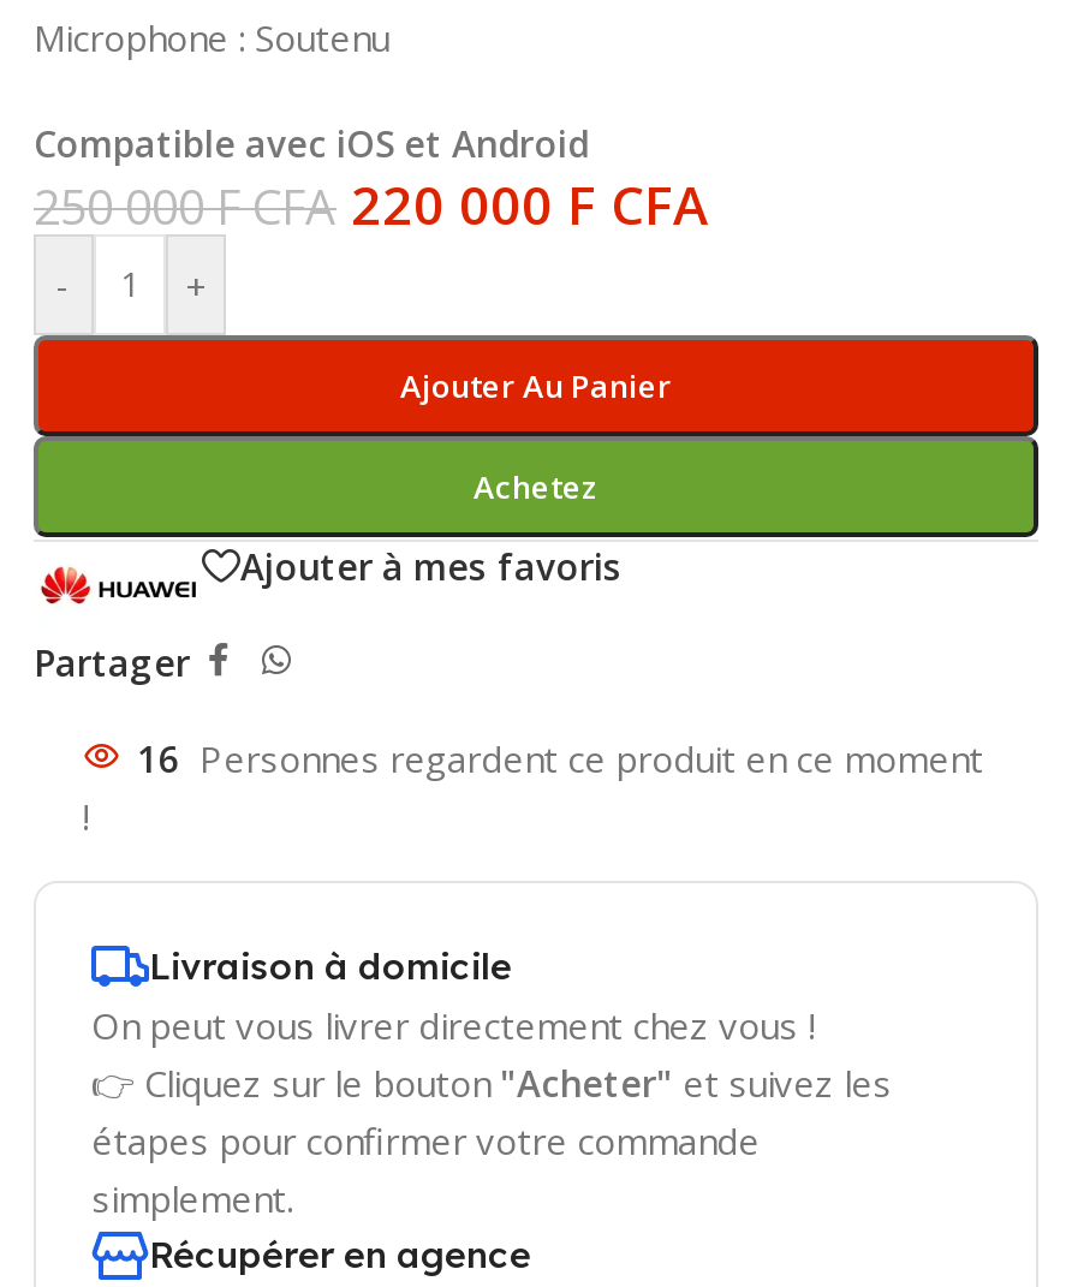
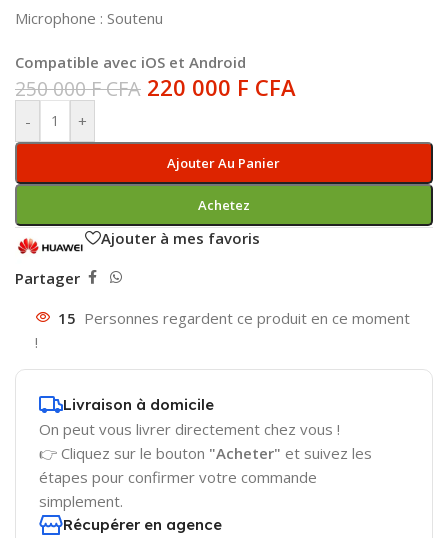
[137,735,983,783] 16 Personnes regardent ce produit en ce moment -> [58,308,410,328] 15 Personnes regardent ce produit en ce moment

